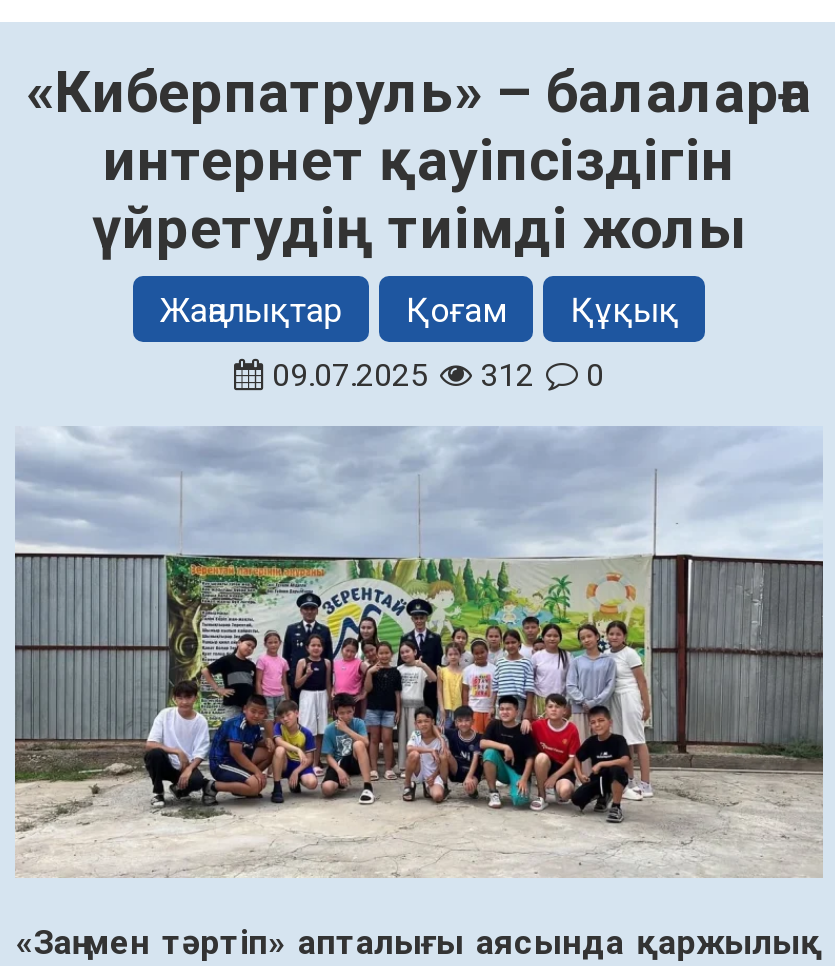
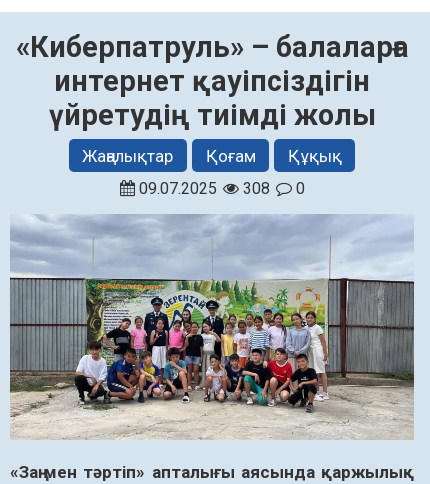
[264,357,604,395] 09.07.2025 312 0 -> [134,179,304,198] 09.07.2025 308 0

